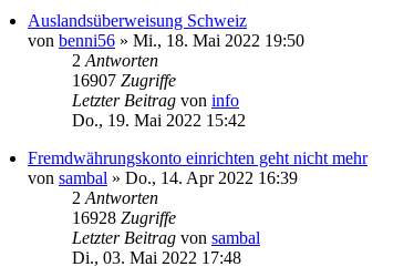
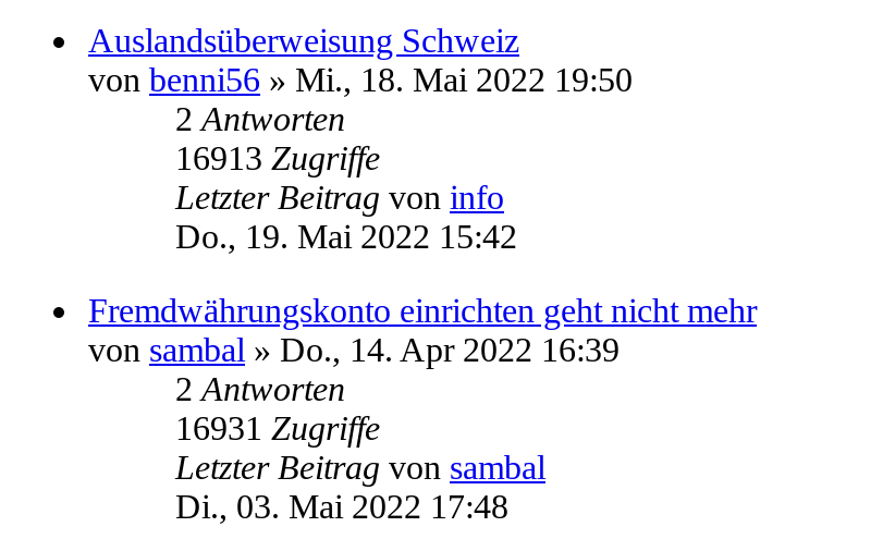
[72,71,176,90] 16907 Zugriffe -> [175,139,380,176] 16913 Zugriffe
[72,208,176,227] 16928 Zugriffe -> [175,409,380,446] 16931 Zugriffe

